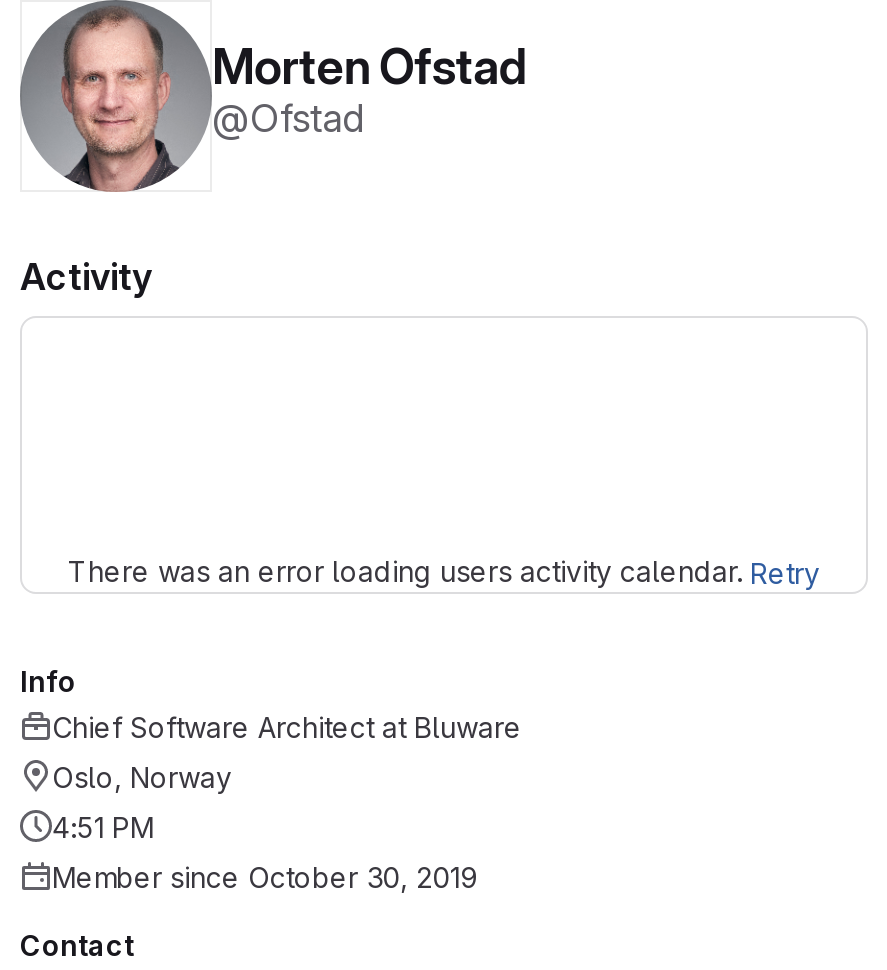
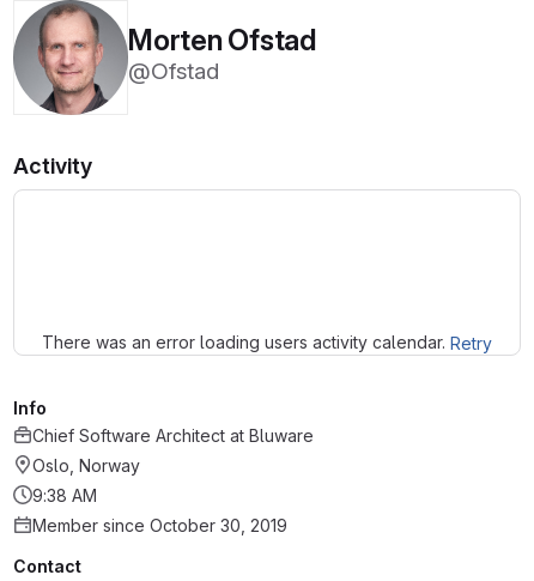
[52,810,154,844] 4:51 PM -> [32,485,97,506] 9:38 AM

